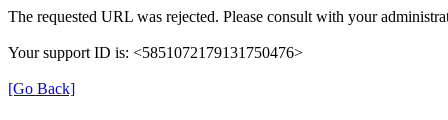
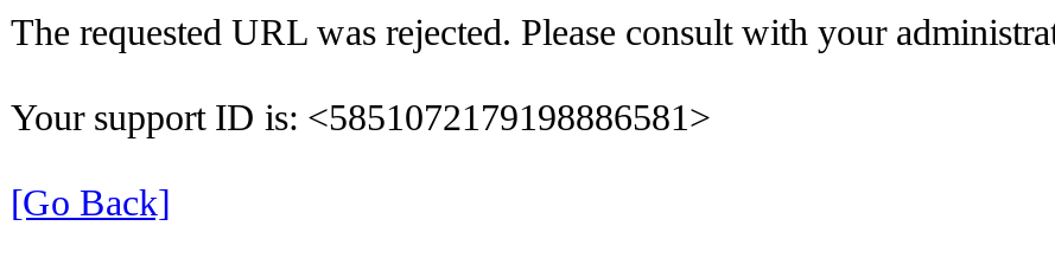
[8,44,303,61] Your support ID is: <5851072179131750476> -> [11,97,711,137] Your support ID is: <5851072179198886581>

